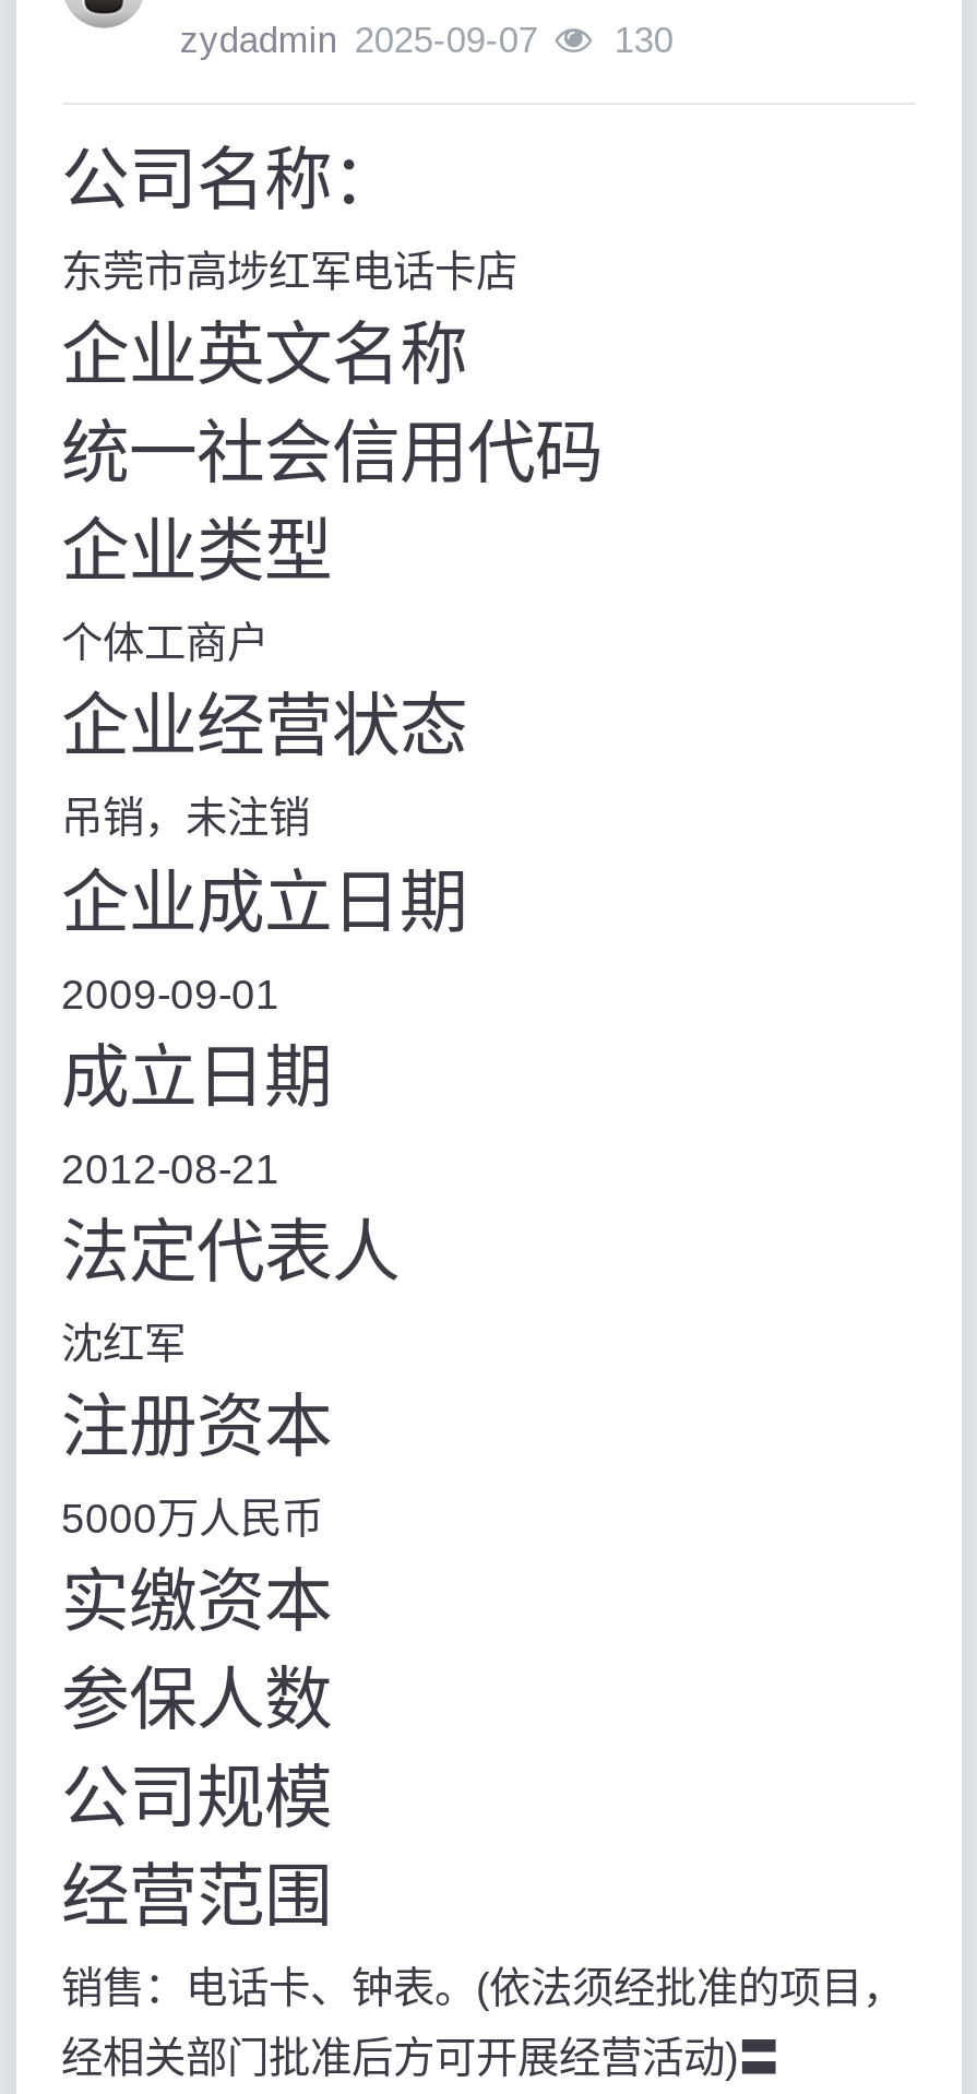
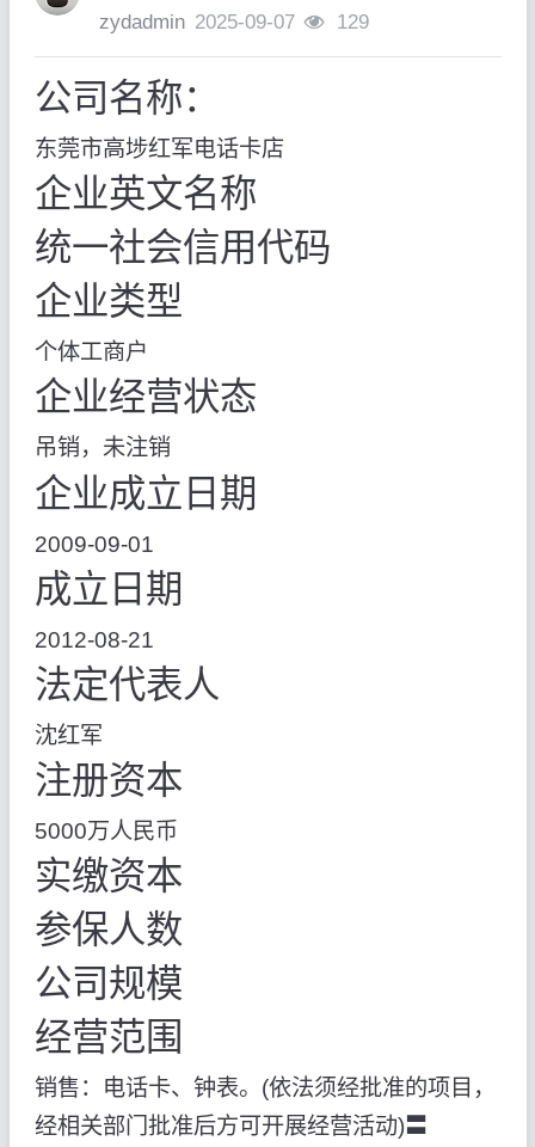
[180,20,673,61] zydadmin 2025-09-07 130 -> [99,11,369,34] zydadmin 2025-09-07 129

